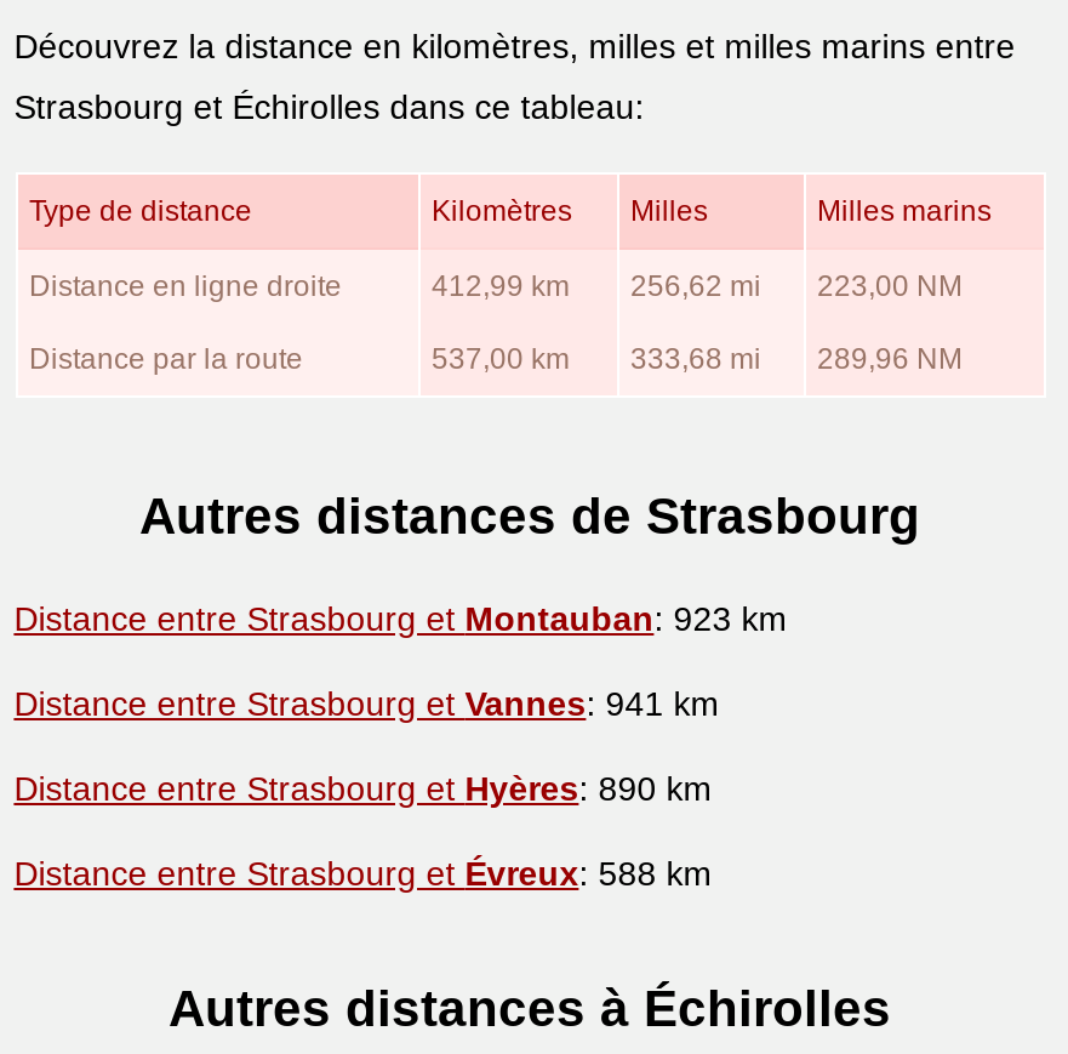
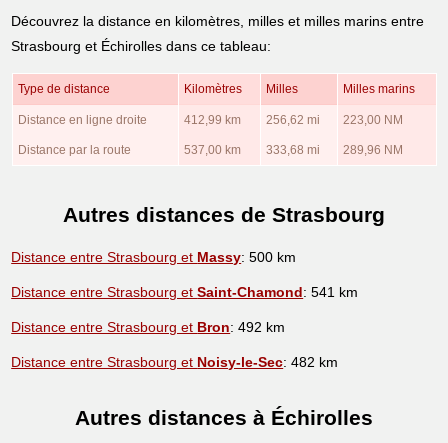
[14,598,787,637] Distance entre Strasbourg et Montauban: 923 km -> [11,249,296,265] Distance entre Strasbourg et Massy: 500 km
[14,683,719,722] Distance entre Strasbourg et Vannes: 941 km -> [11,284,358,300] Distance entre Strasbourg et Saint-Chamond: 541 km
[14,768,712,807] Distance entre Strasbourg et Hyères: 890 km -> [11,319,285,335] Distance entre Strasbourg et Bron: 492 km
[14,853,712,892] Distance entre Strasbourg et Évreux: 588 km -> [11,354,338,370] Distance entre Strasbourg et Noisy-le-Sec: 482 km

